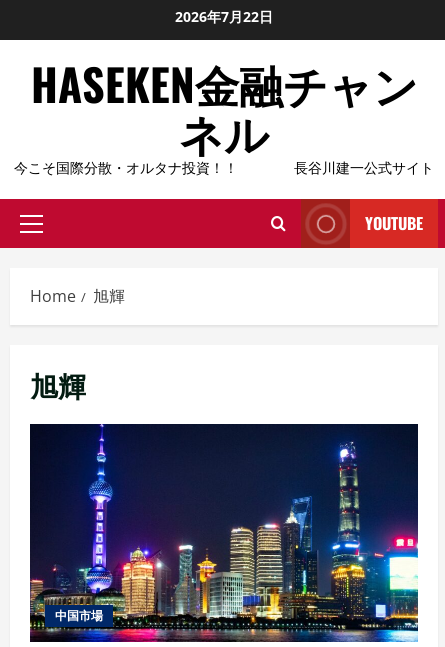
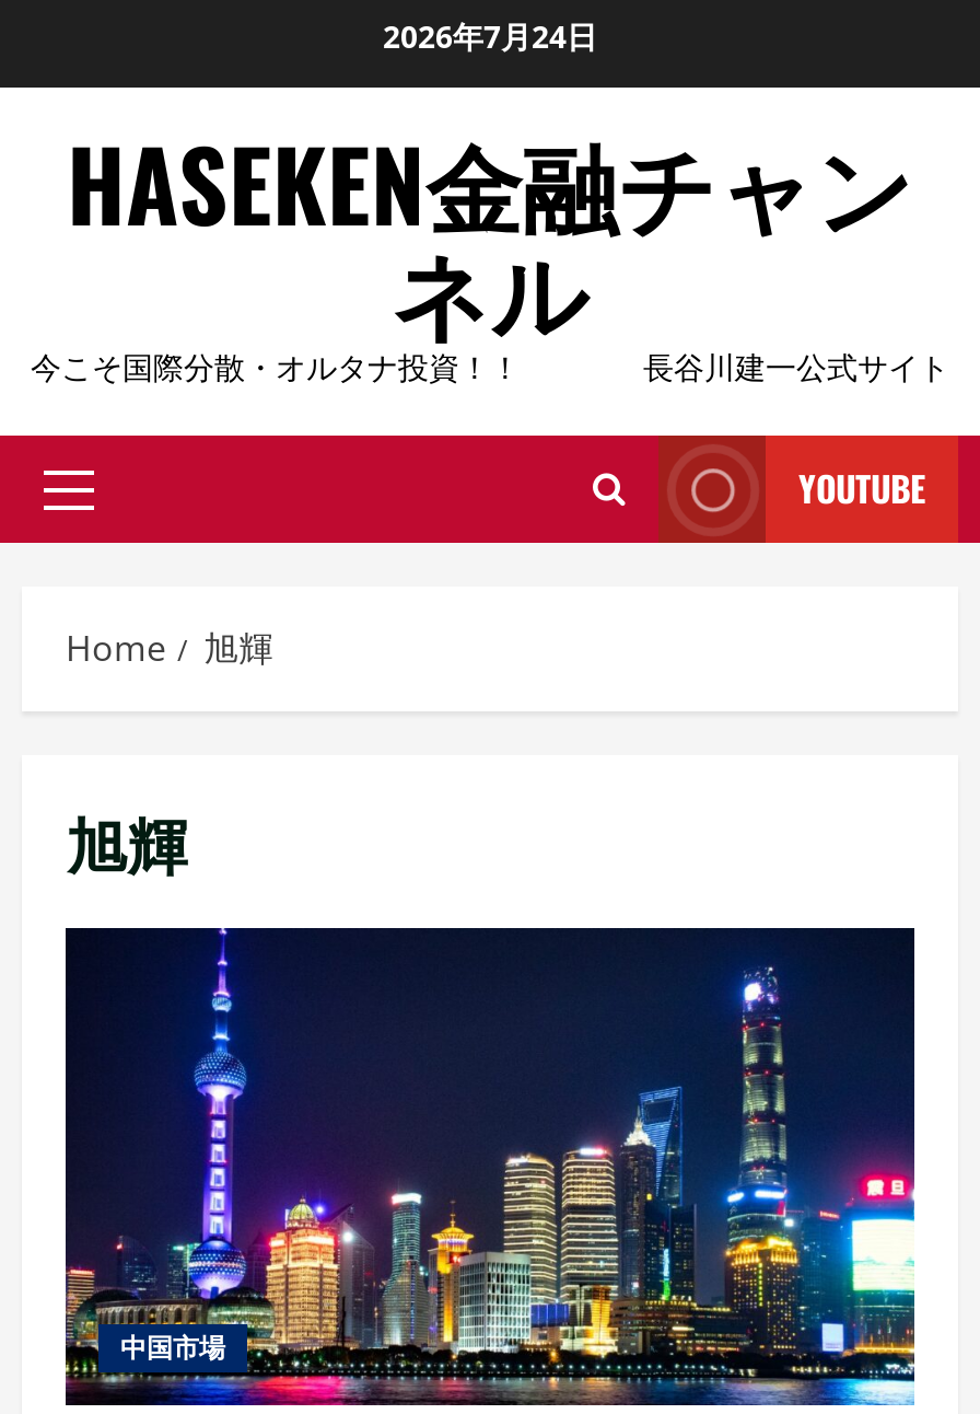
[175,7,273,26] 2026年7月22日 -> [383,16,597,57] 2026年7月24日

